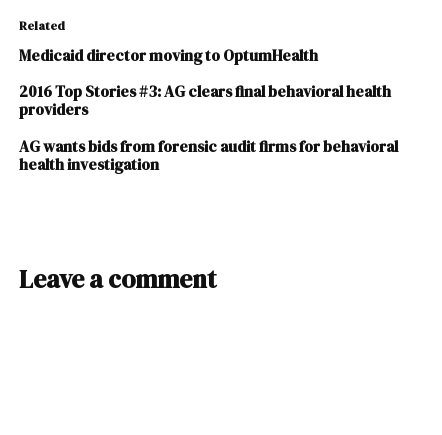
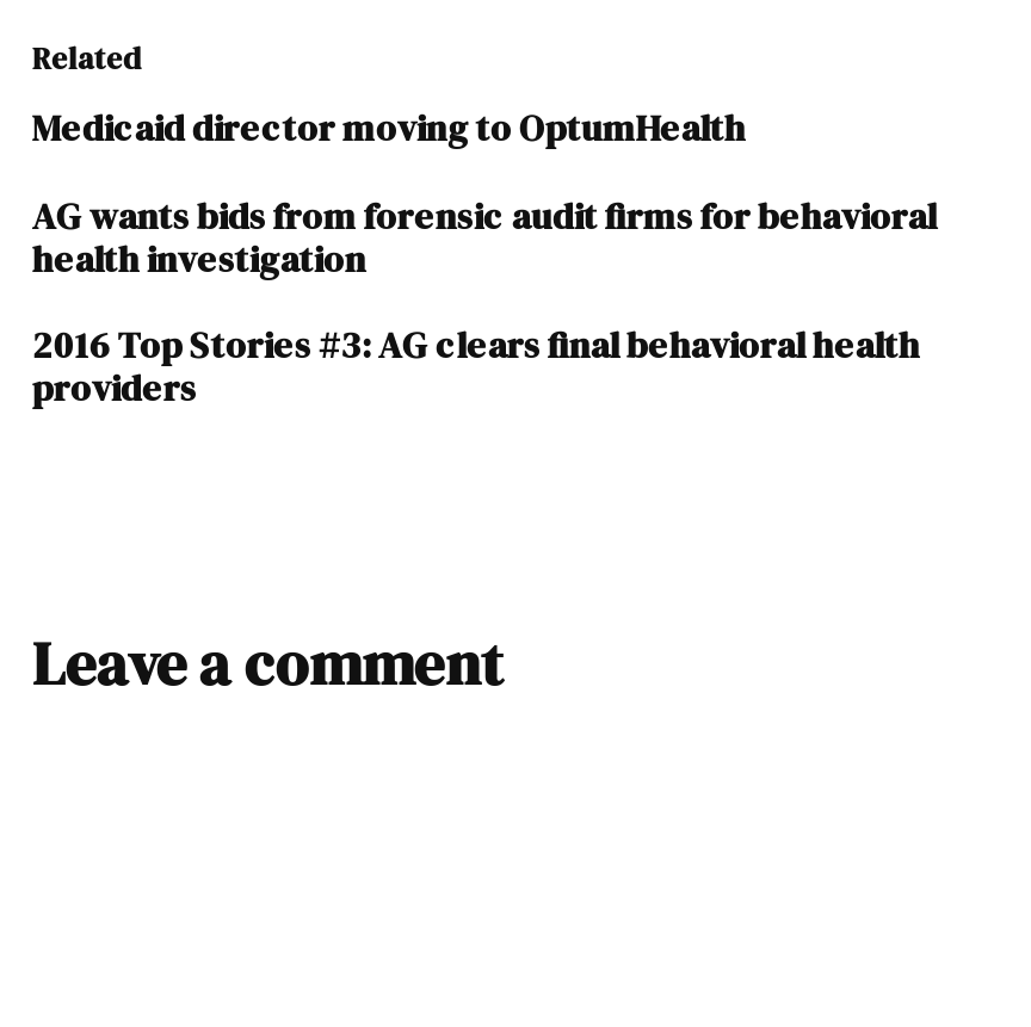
moved [19,81,391,120] -> [32,320,920,413]: 2016 Top Stories #3: AG clears final behavioral health | providers
moved [19,136,398,175] -> [32,190,936,283]: AG wants bids from forensic audit firms for behavioral | health investigation

